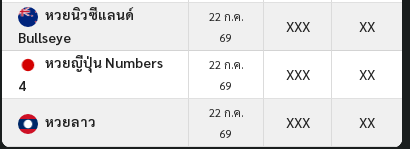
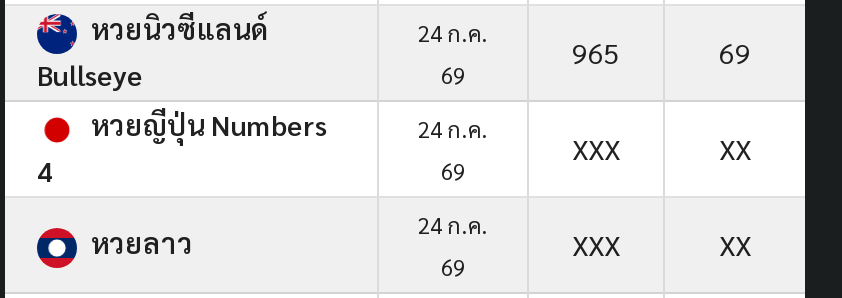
[208,9,243,24] 22 ก.ค. -> [418,18,488,48] 24 ก.ค.
[285,17,375,35] XXX | XX -> [572,34,751,70] 965 | 69
[208,57,243,72] 22 ก.ค. -> [418,114,488,144] 24 ก.ค.
[208,105,243,120] 22 ก.ค. -> [418,210,488,240] 24 ก.ค.

